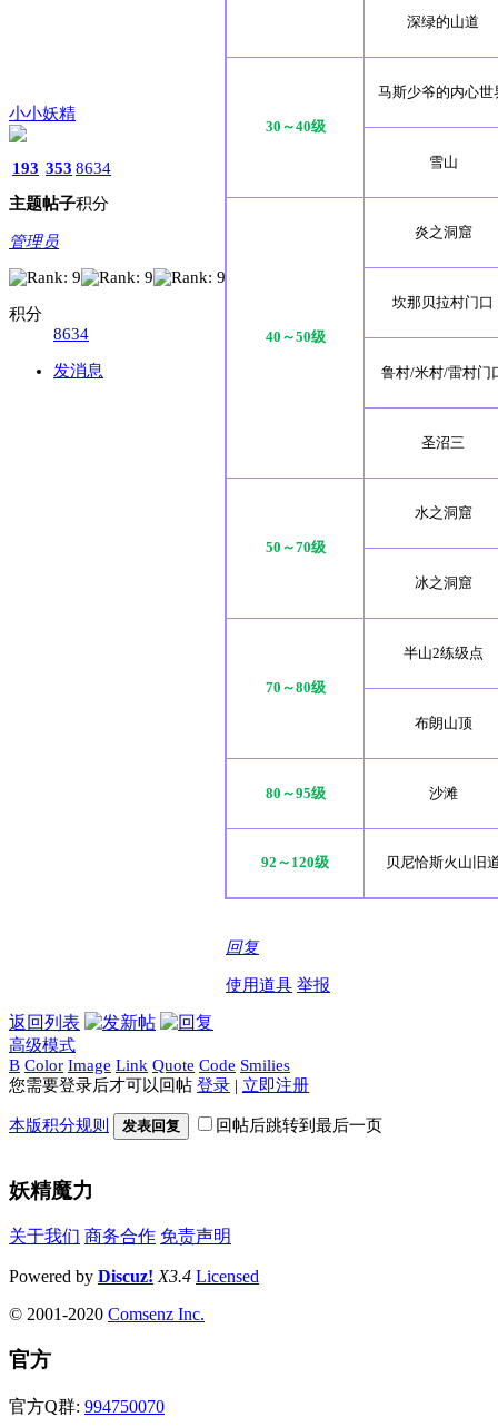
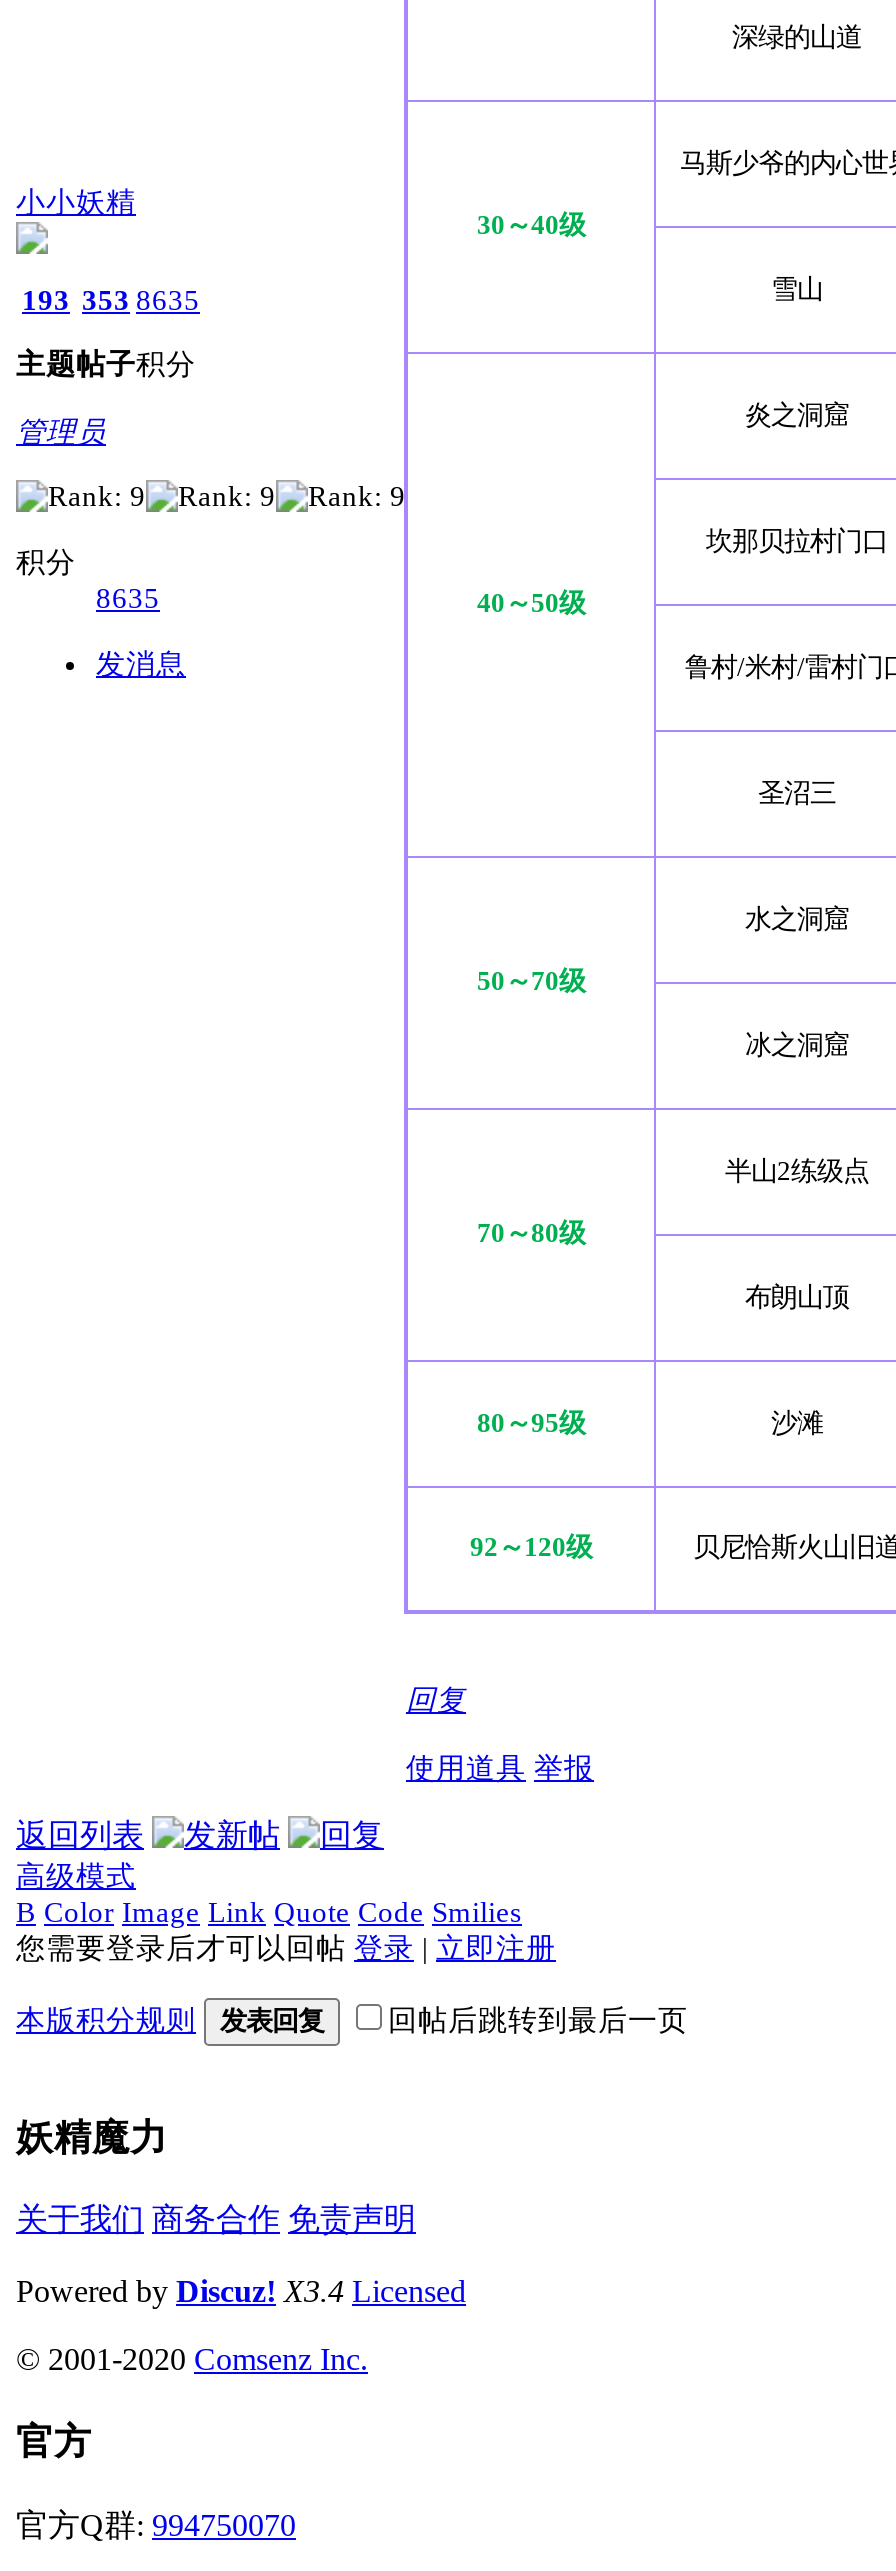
[12,159,111,177] 193 353 8634 -> [22,283,200,315] 193 353 8635
[53,325,89,343] 8634 -> [96,582,160,614] 8635

